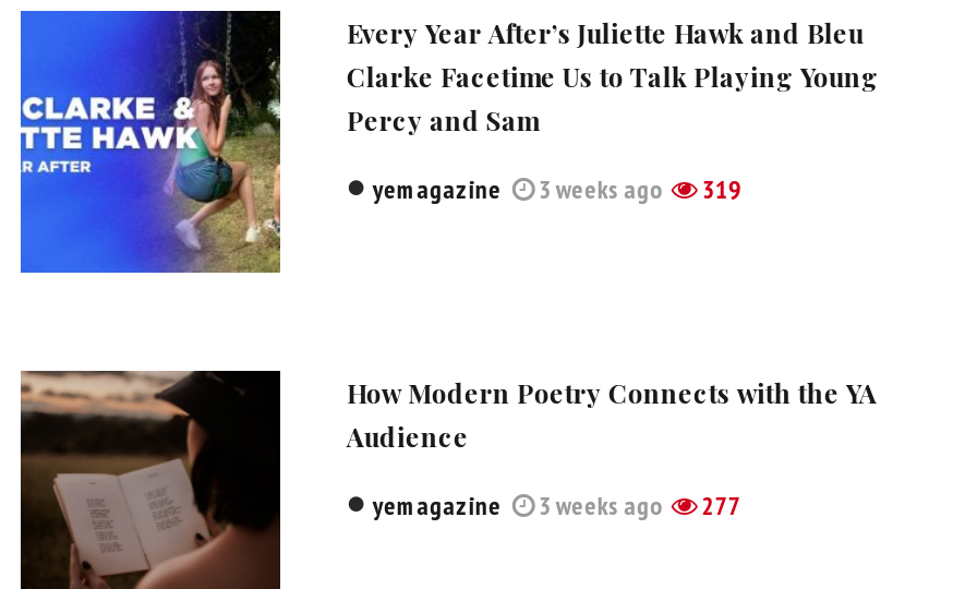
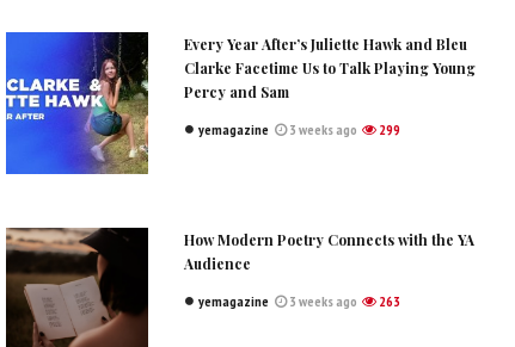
[372,173,741,206] yemagazine 3 weeks ago 319 -> [199,120,401,138] yemagazine 3 weeks ago 299
[372,488,741,521] yemagazine 3 weeks ago 277 -> [199,292,401,310] yemagazine 3 weeks ago 263

